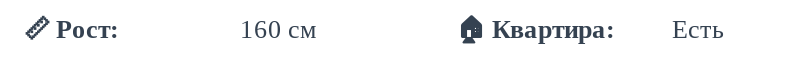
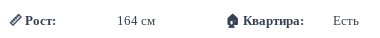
[240,14,316,44] 160 см -> [117,13,155,28] 164 см

